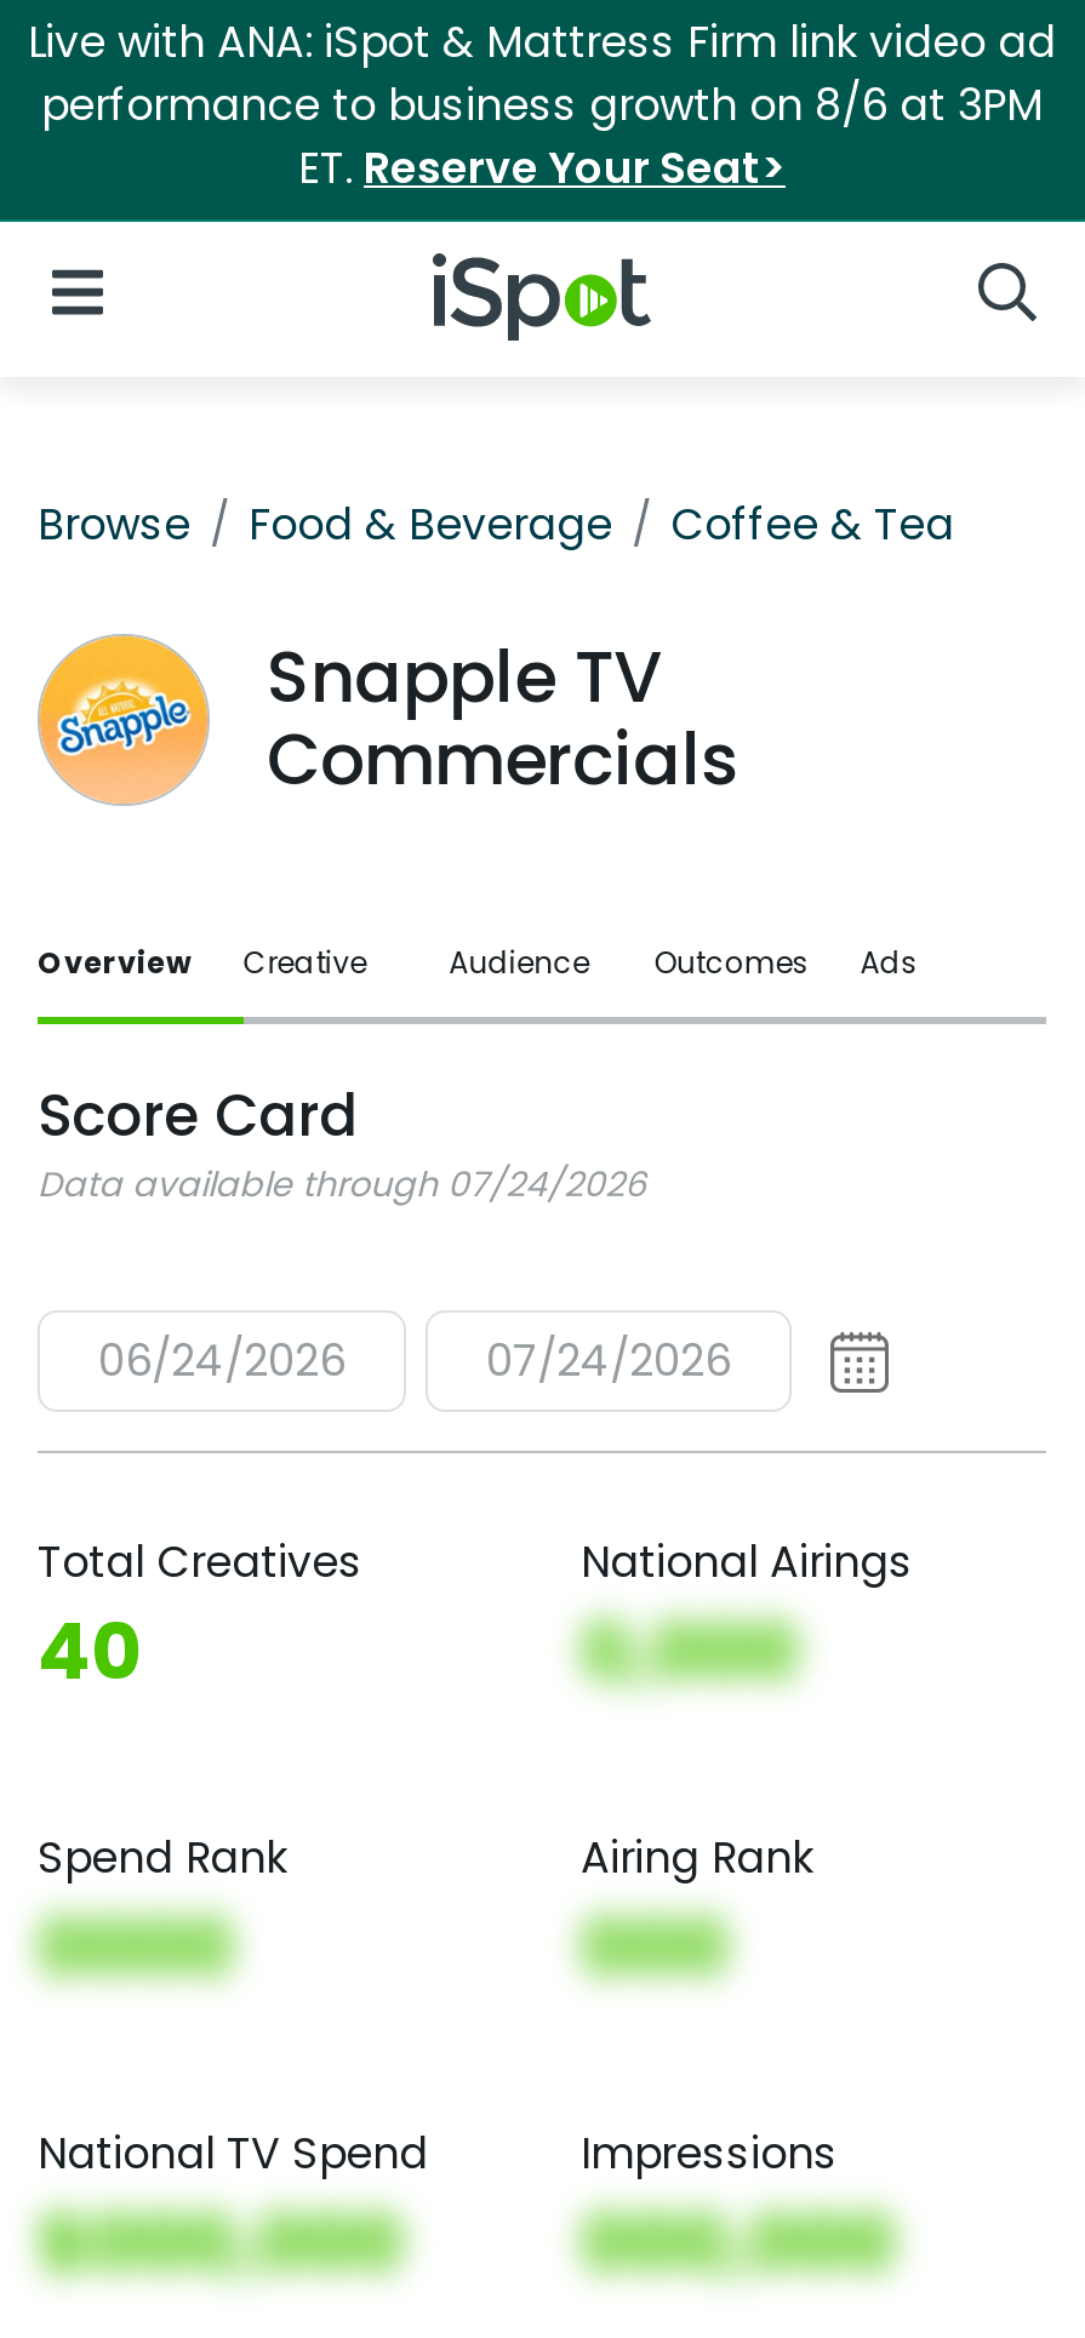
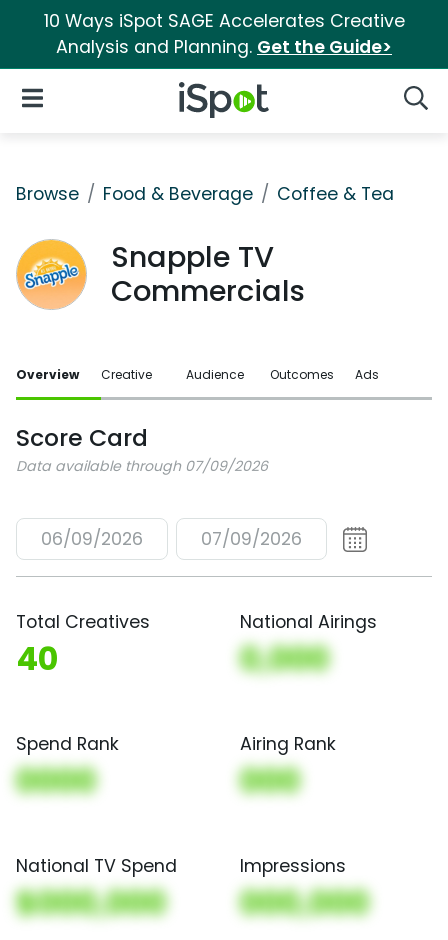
[28,13,1056,198] Live with ANA: iSpot & Mattress Firm link video ad | performance to business growth on 8/6 at 3PM | ET. Reserve Your Seat> -> [43,9,404,59] 10 Ways iSpot SAGE Accelerates Creative | Analysis and Planning. Get the Guide>
[38,1159,646,1208] Data available through 07/24/2026 -> [16,456,268,476] Data available through 07/09/2026
[98,1331,346,1389] 06/24/2026 -> [41,527,143,551] 06/09/2026
[486,1331,731,1389] 07/24/2026 -> [201,527,302,551] 07/09/2026

